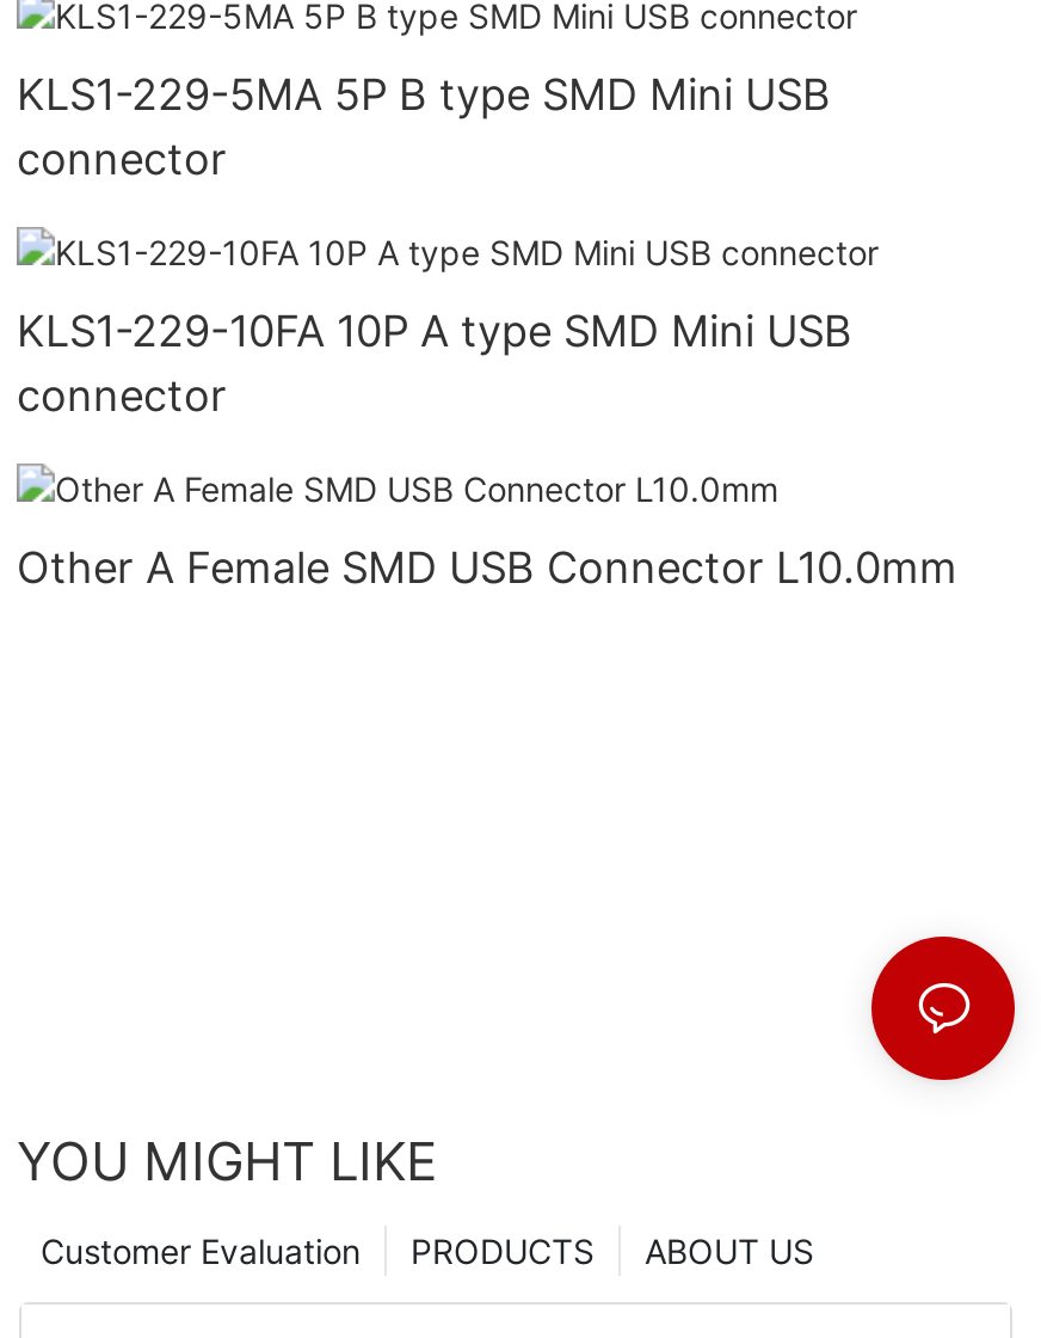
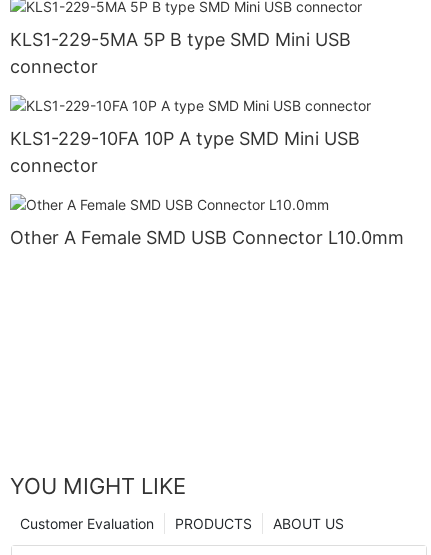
[869,934,1017,1085] [image] -> none

